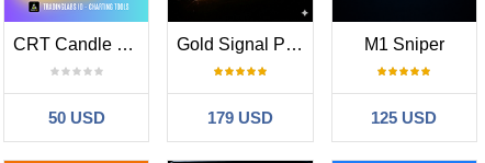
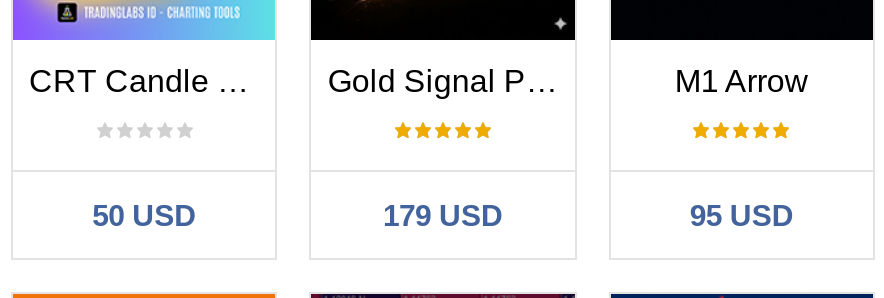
[364,35,444,53] M1 Sniper -> [675,63,809,97] M1 Arrow
[371,108,437,126] 125 USD -> [690,197,794,231] 95 USD

